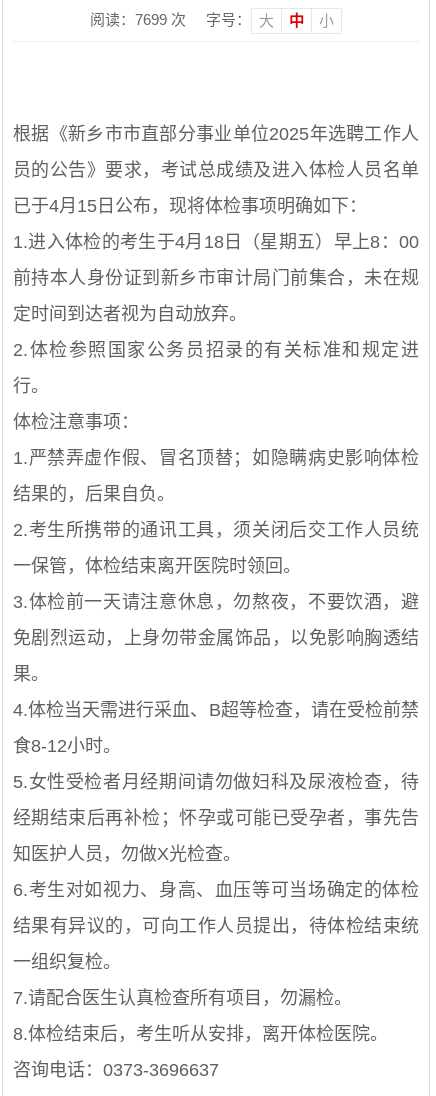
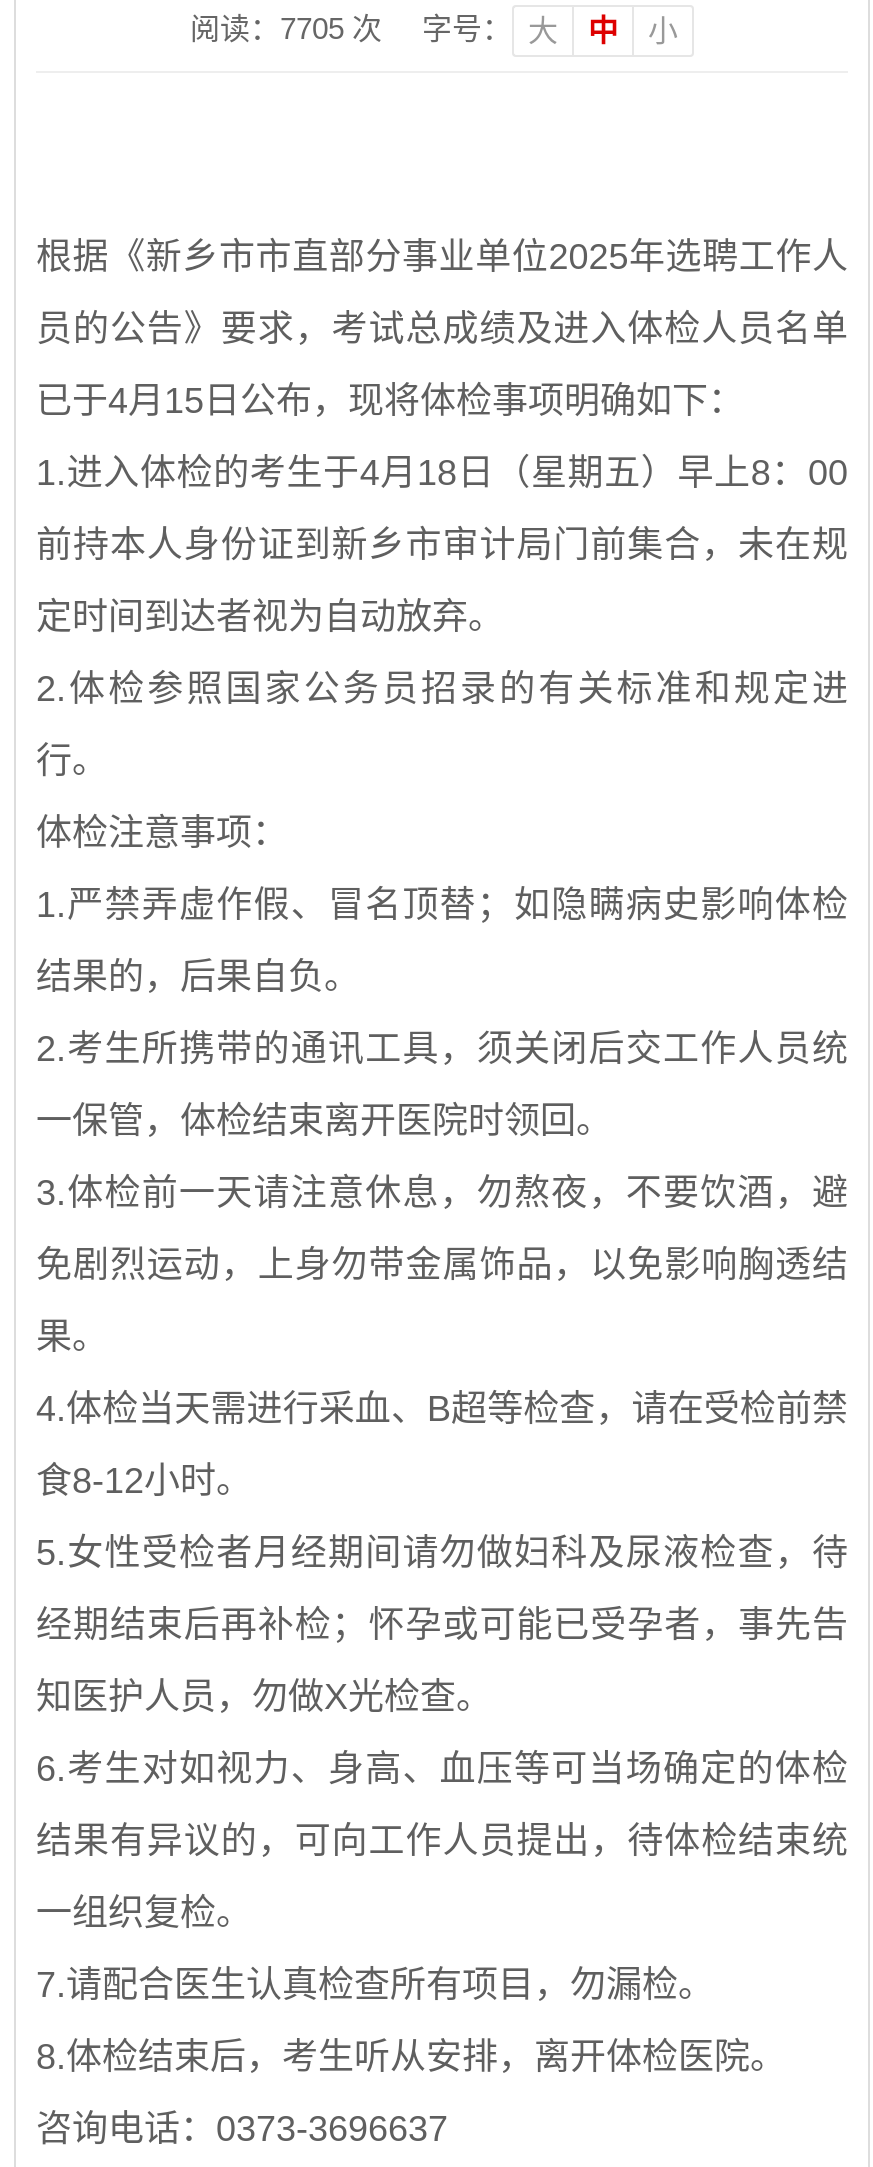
[90,11,334,29] 阅读：7699次 字号： 大 中 小 -> [190,11,678,47] 阅读：7705次 字号： 大 中 小

